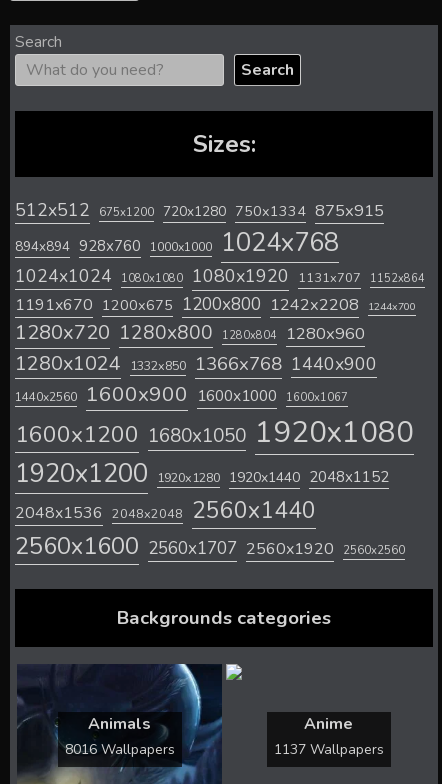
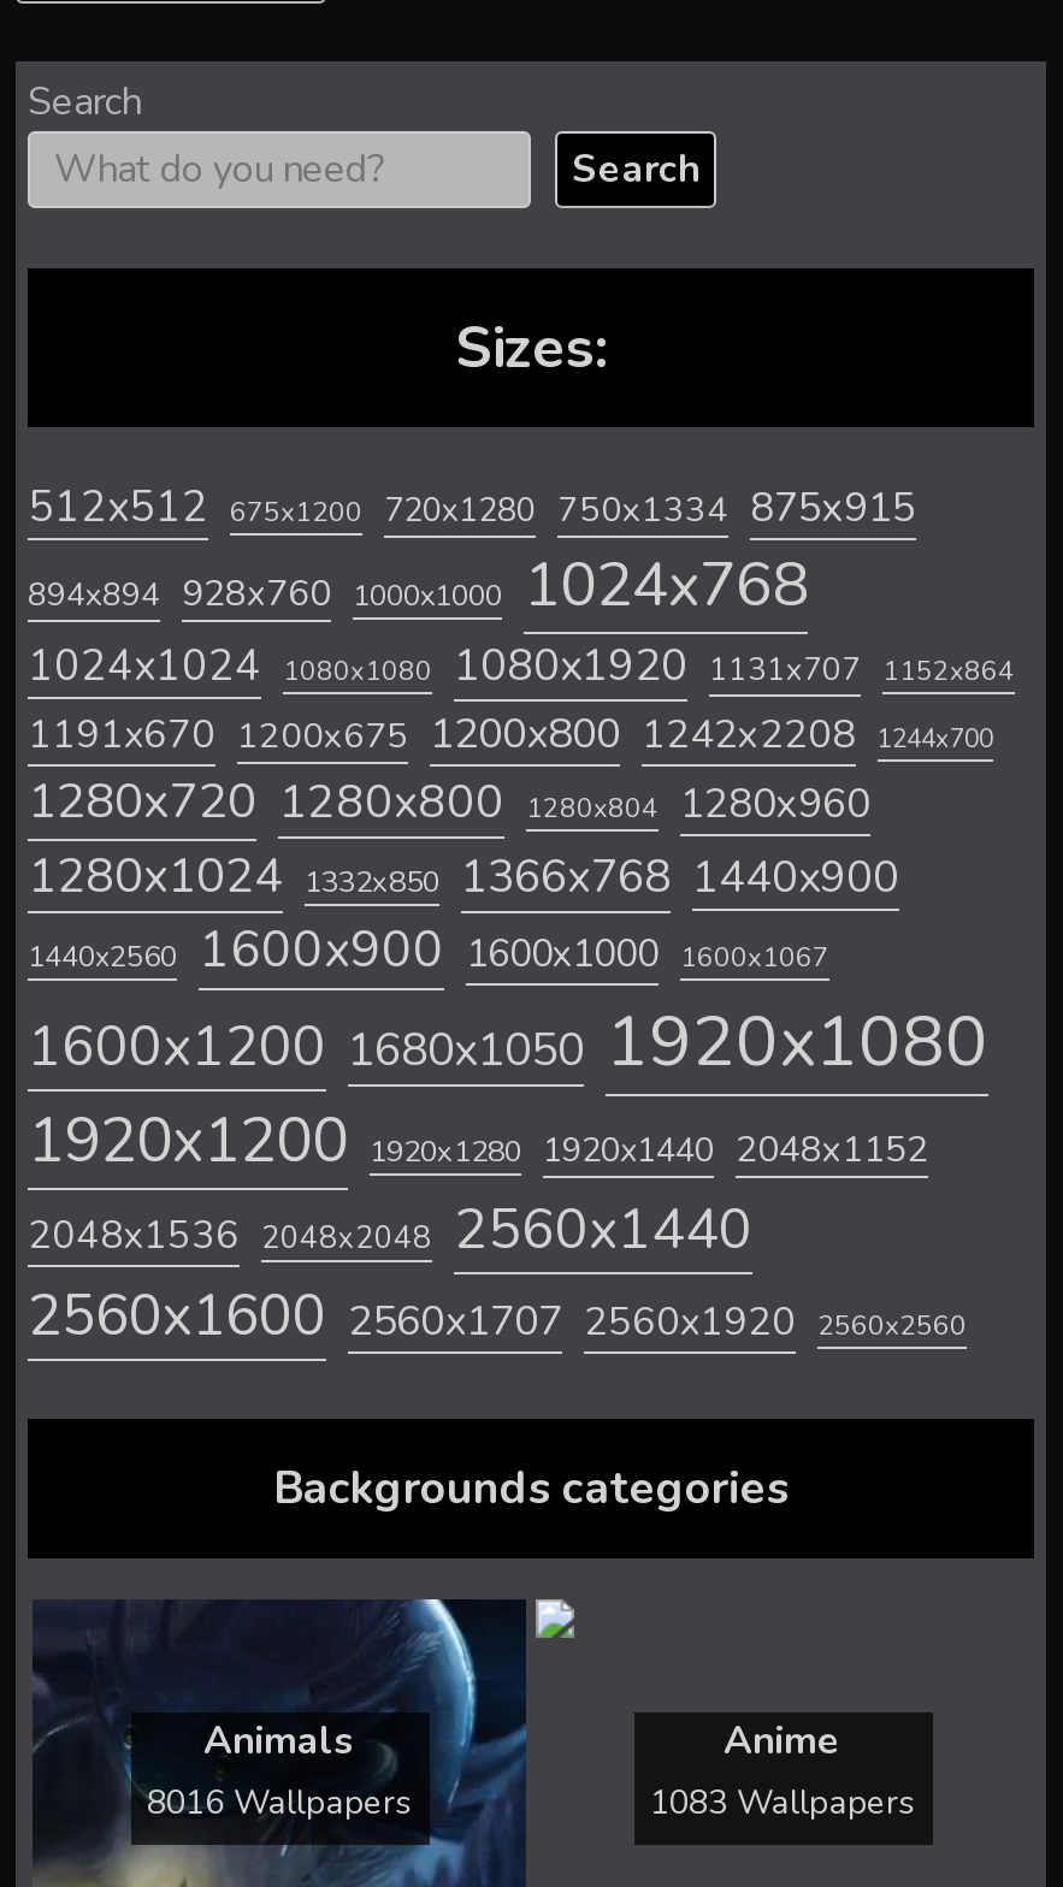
[273,740,383,759] 1137 Wallpapers -> [650,1780,915,1826] 1083 Wallpapers

